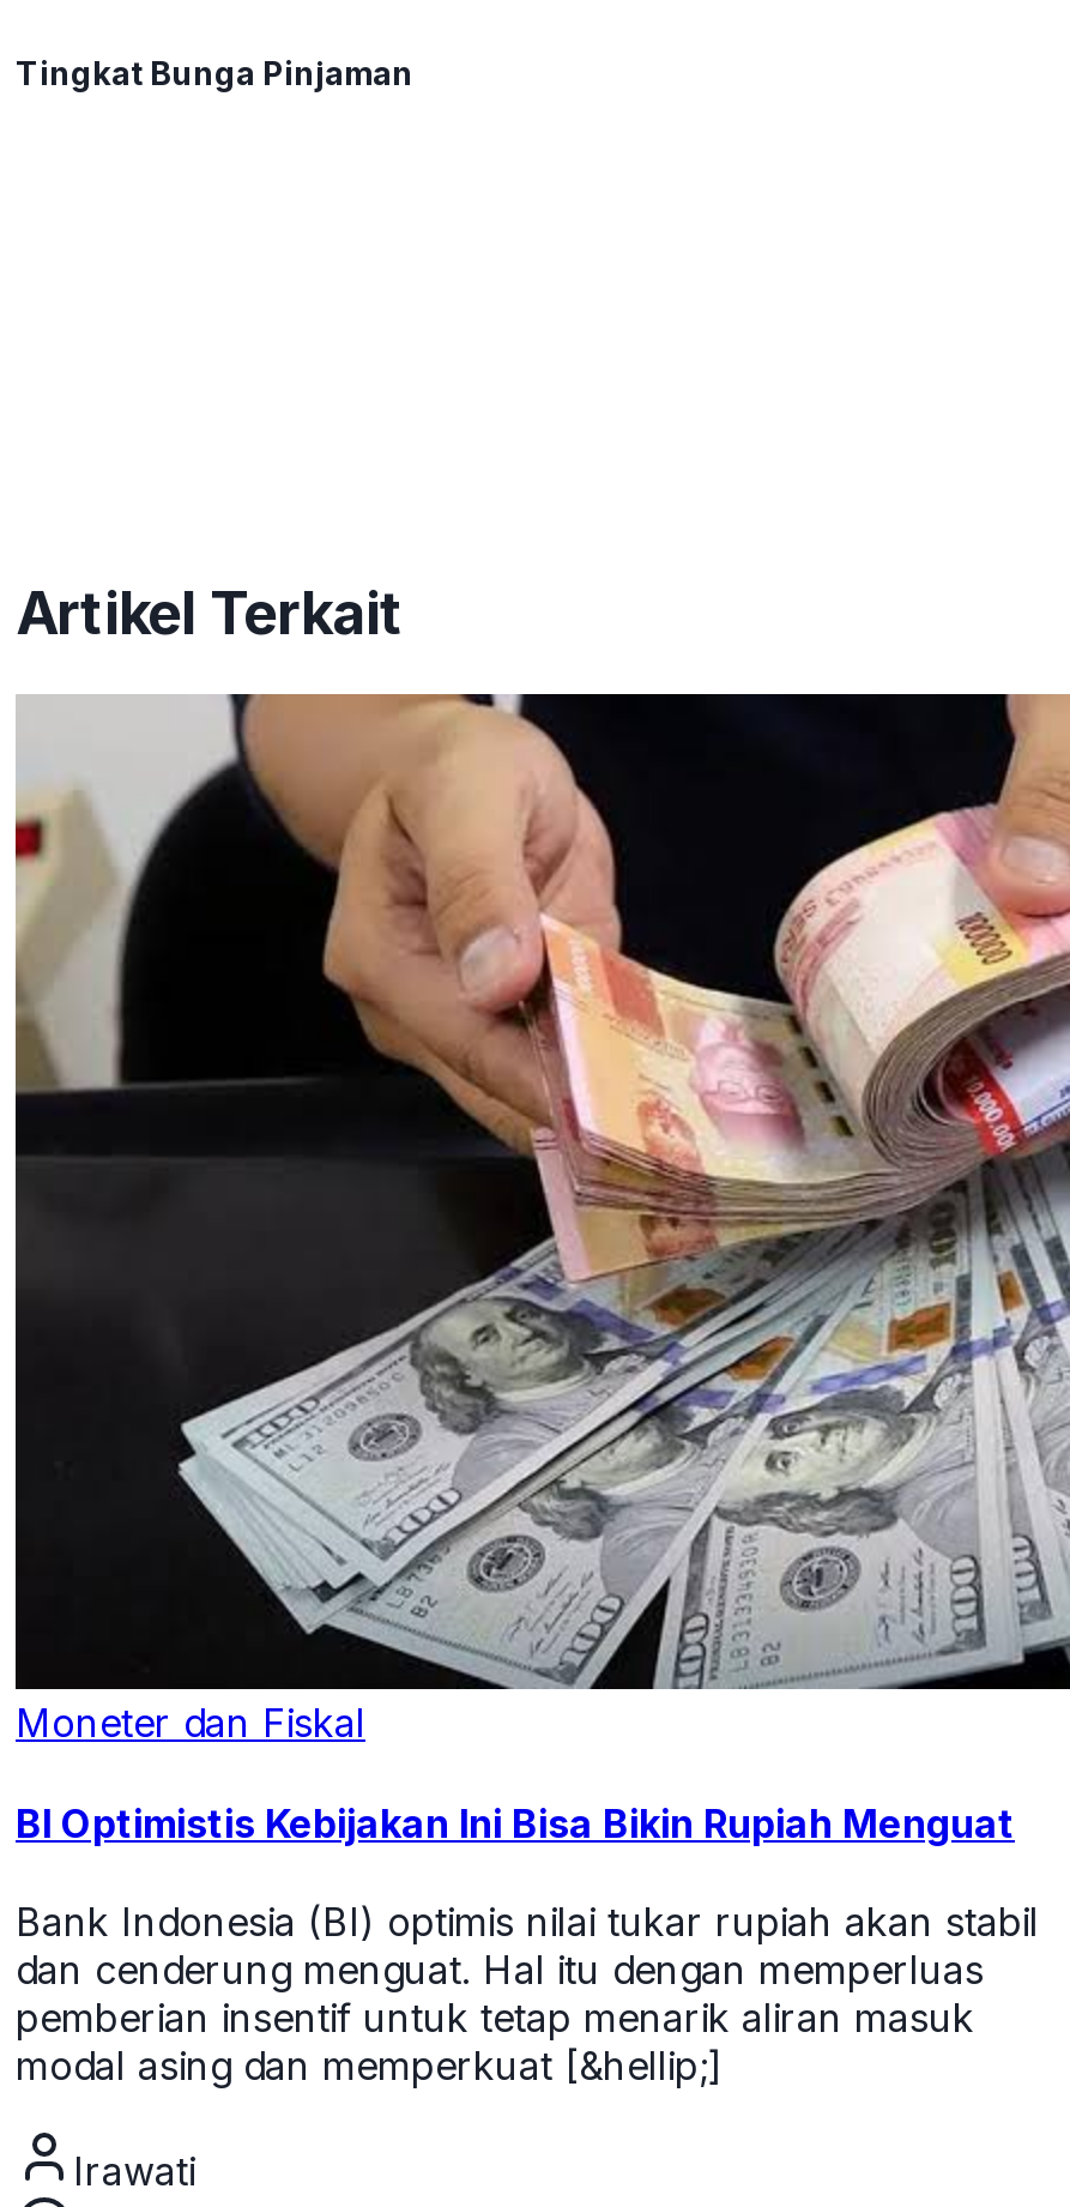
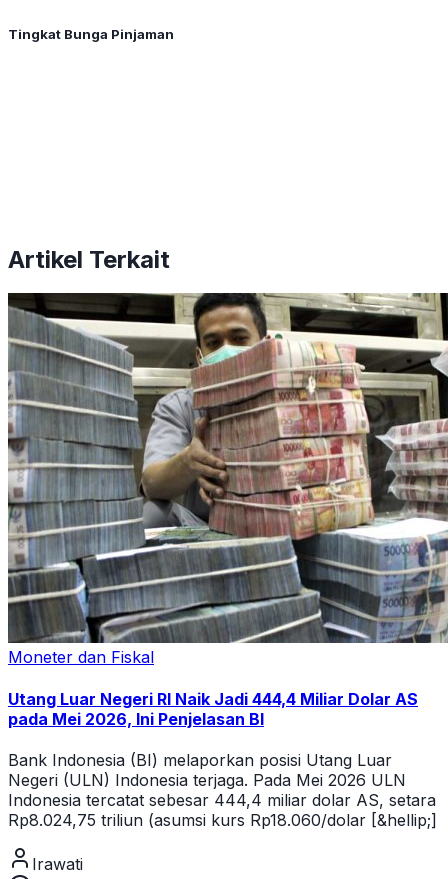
[13,692,1063,1689] [image] -> [7,292,445,644] [image]
moved [16,1700,365,1748] -> [8,647,154,667]: Moneter dan Fiskal
[16,1799,1015,1847] BI Optimistis Kebijakan Ini Bisa Bikin Rupiah Menguat -> [8,689,418,729] Utang Luar Negeri RI Naik Jadi 444,4 Miliar Dolar AS | pada Mei 2026, Ini Penjelasan BI
[16,1897,1039,2089] Bank Indonesia (BI) optimis nilai tukar rupiah akan stabil | dan cenderung menguat. Hal itu dengan memperluas | pemberian insentif untuk tetap menarik aliran masuk | modal asing dan memperkuat [&hellip;] -> [8,750,437,830] Bank Indonesia (BI) melaporkan posisi Utang Luar | Negeri (ULN) Indonesia terjaga. Pada Mei 2026 ULN | Indonesia tercatat sebesar 444,4 miliar dolar AS, setara | Rp8.024,75 triliun (asumsi kurs Rp18.060/dolar [&hellip;]

